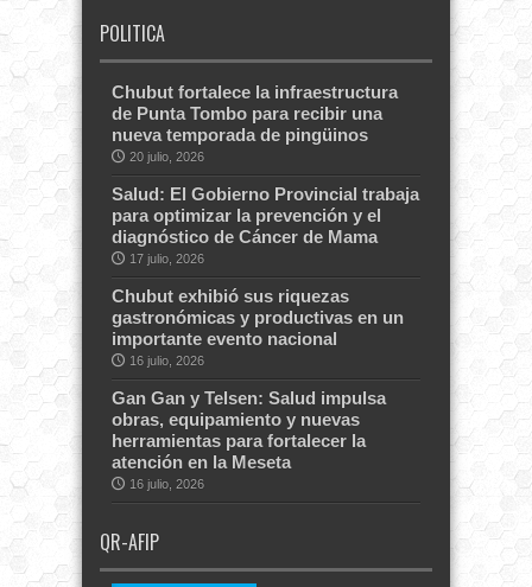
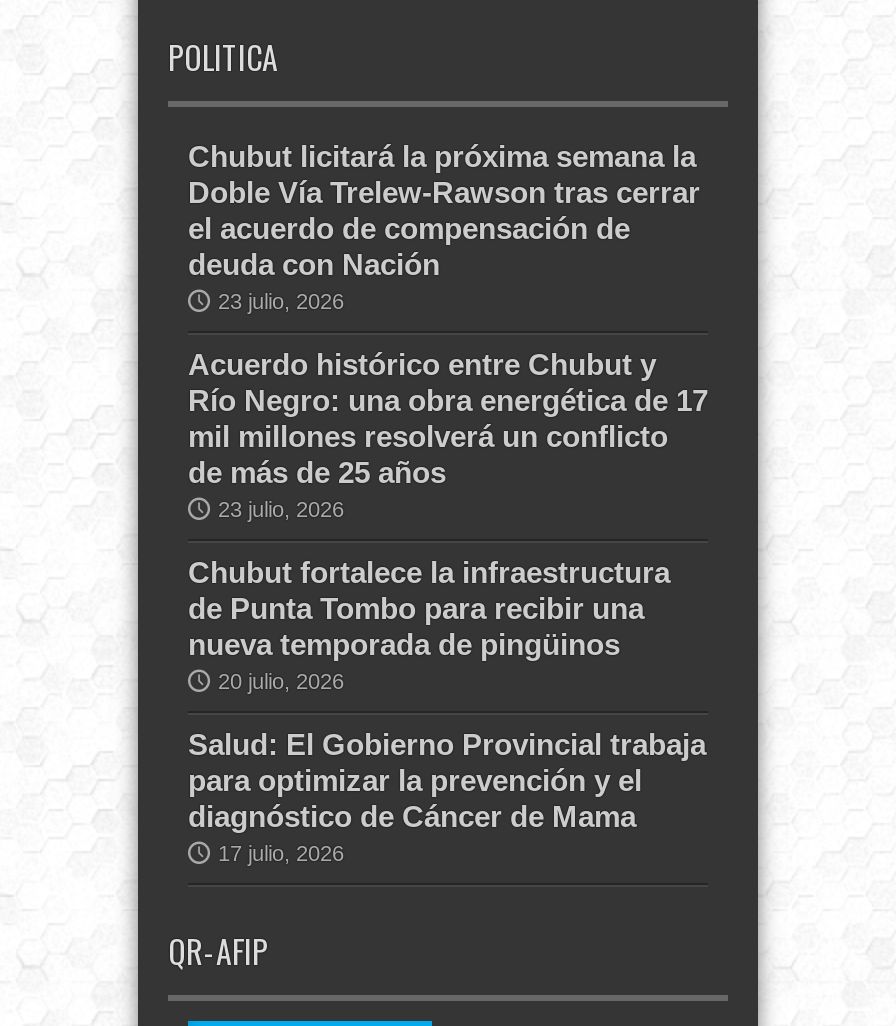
none -> [188,138,708,520] Chubut licitará la próxima semana la | Doble Vía Trelew-Rawson tras cerrar | el acuerdo de compensación de | deuda con Nación | 23 julio, 2026 | Acuerdo histórico entre Chubut y | Río Negro: una obra energética de 17 | mil millones resolverá un conflicto | de más de 25 años | 23 julio, 2026
moved [112,82,419,266] -> [188,554,706,864]: Chubut fortalece la infraestructura | de Punta Tombo para recibir una | nueva temporada de pingüinos | 20 julio, 2026 | Salud: El Gobierno Provincial trabaja | para optimizar la prevención y el | diagnóstico de Cáncer de Mama | 17 julio, 2026
[112,286,404,491] Chubut exhibió sus riquezas | gastronómicas y productivas en un | importante evento nacional | 16 julio, 2026 | Gan Gan y Telsen: Salud impulsa | obras, equipamiento y nuevas | herramientas para fortalecer la | atención en la Meseta | 16 julio, 2026 -> none

